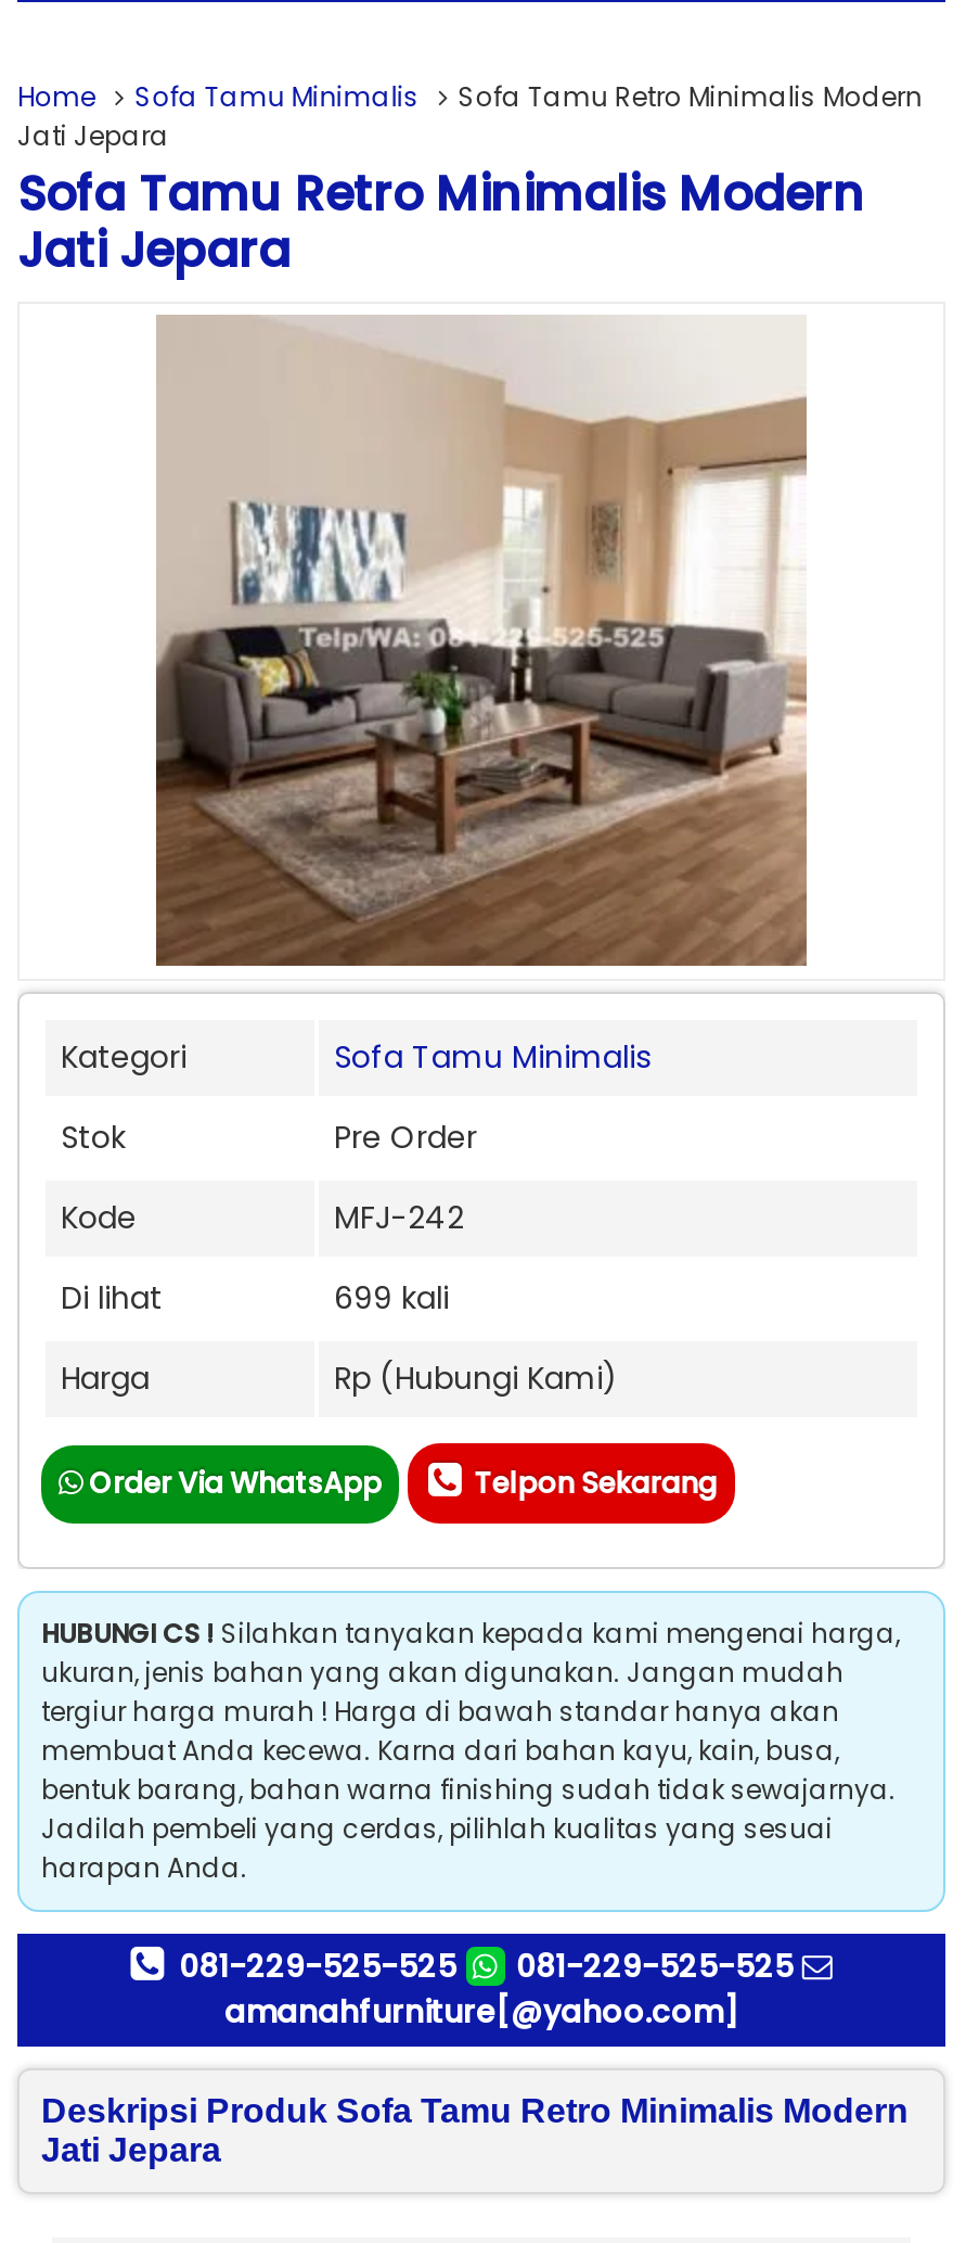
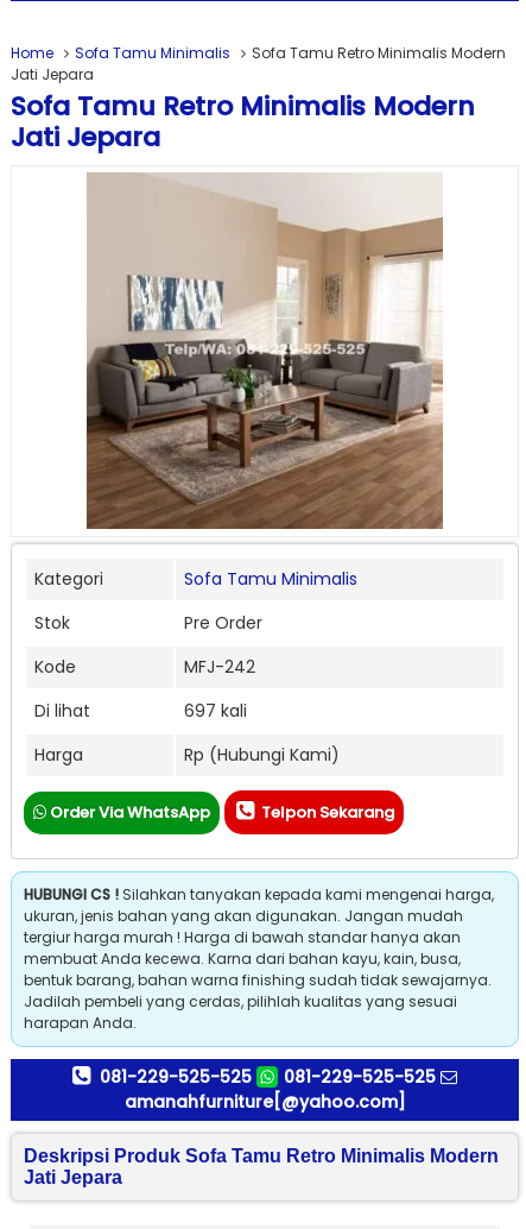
[334,1276,449,1320] 699 kali -> [184,699,247,723] 697 kali

